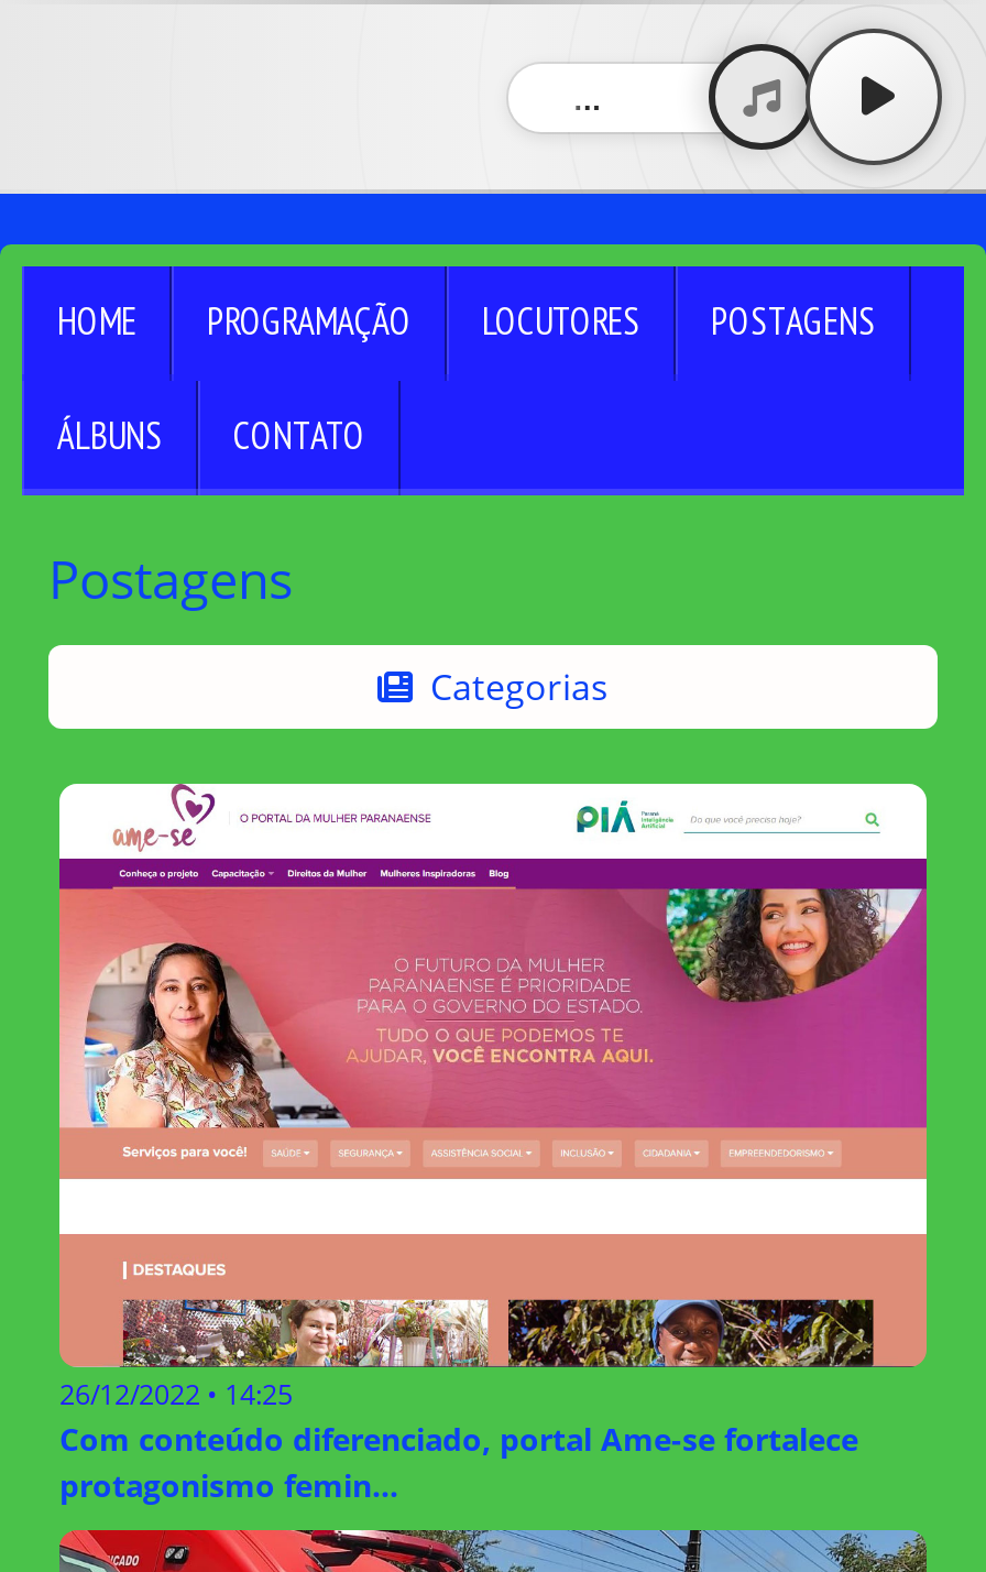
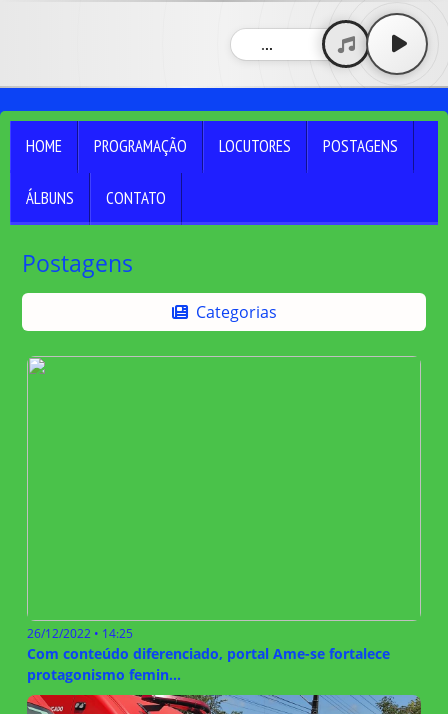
[57,784,929,1369] [image] -> none

